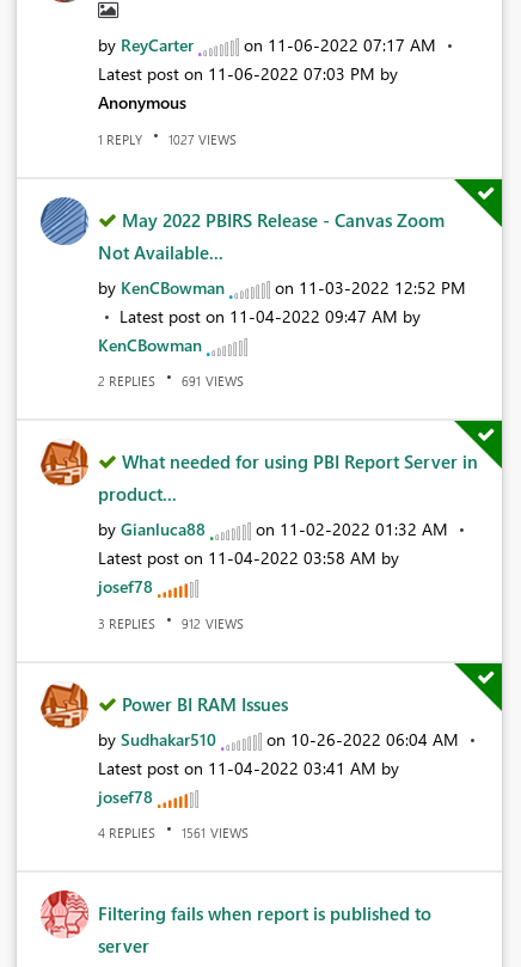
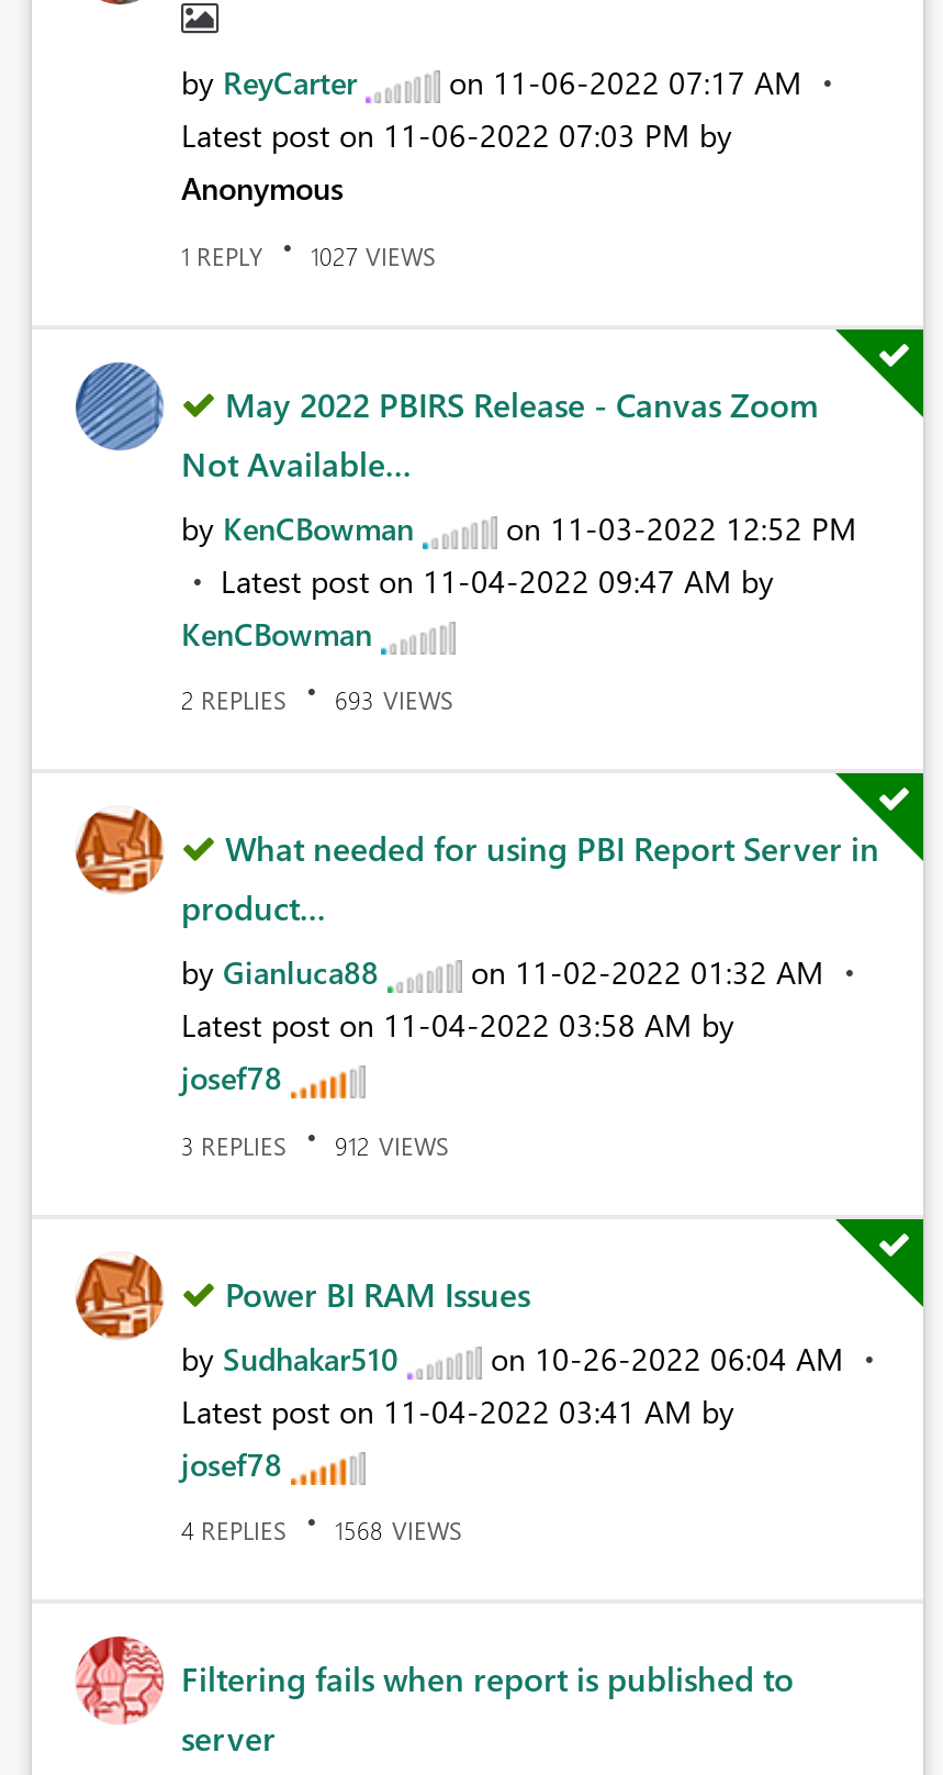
[98,372,244,390] 2 REPLIES 691 VIEWS -> [181,684,453,717] 2 REPLIES 693 VIEWS
[98,824,249,842] 4 REPLIES 1561 VIEWS -> [181,1514,462,1547] 4 REPLIES 1568 VIEWS

